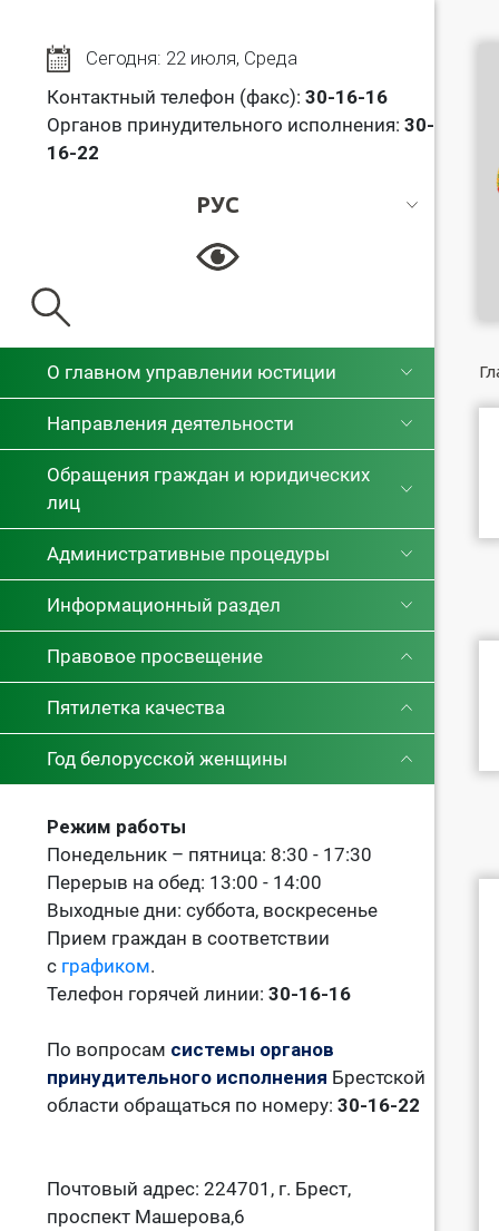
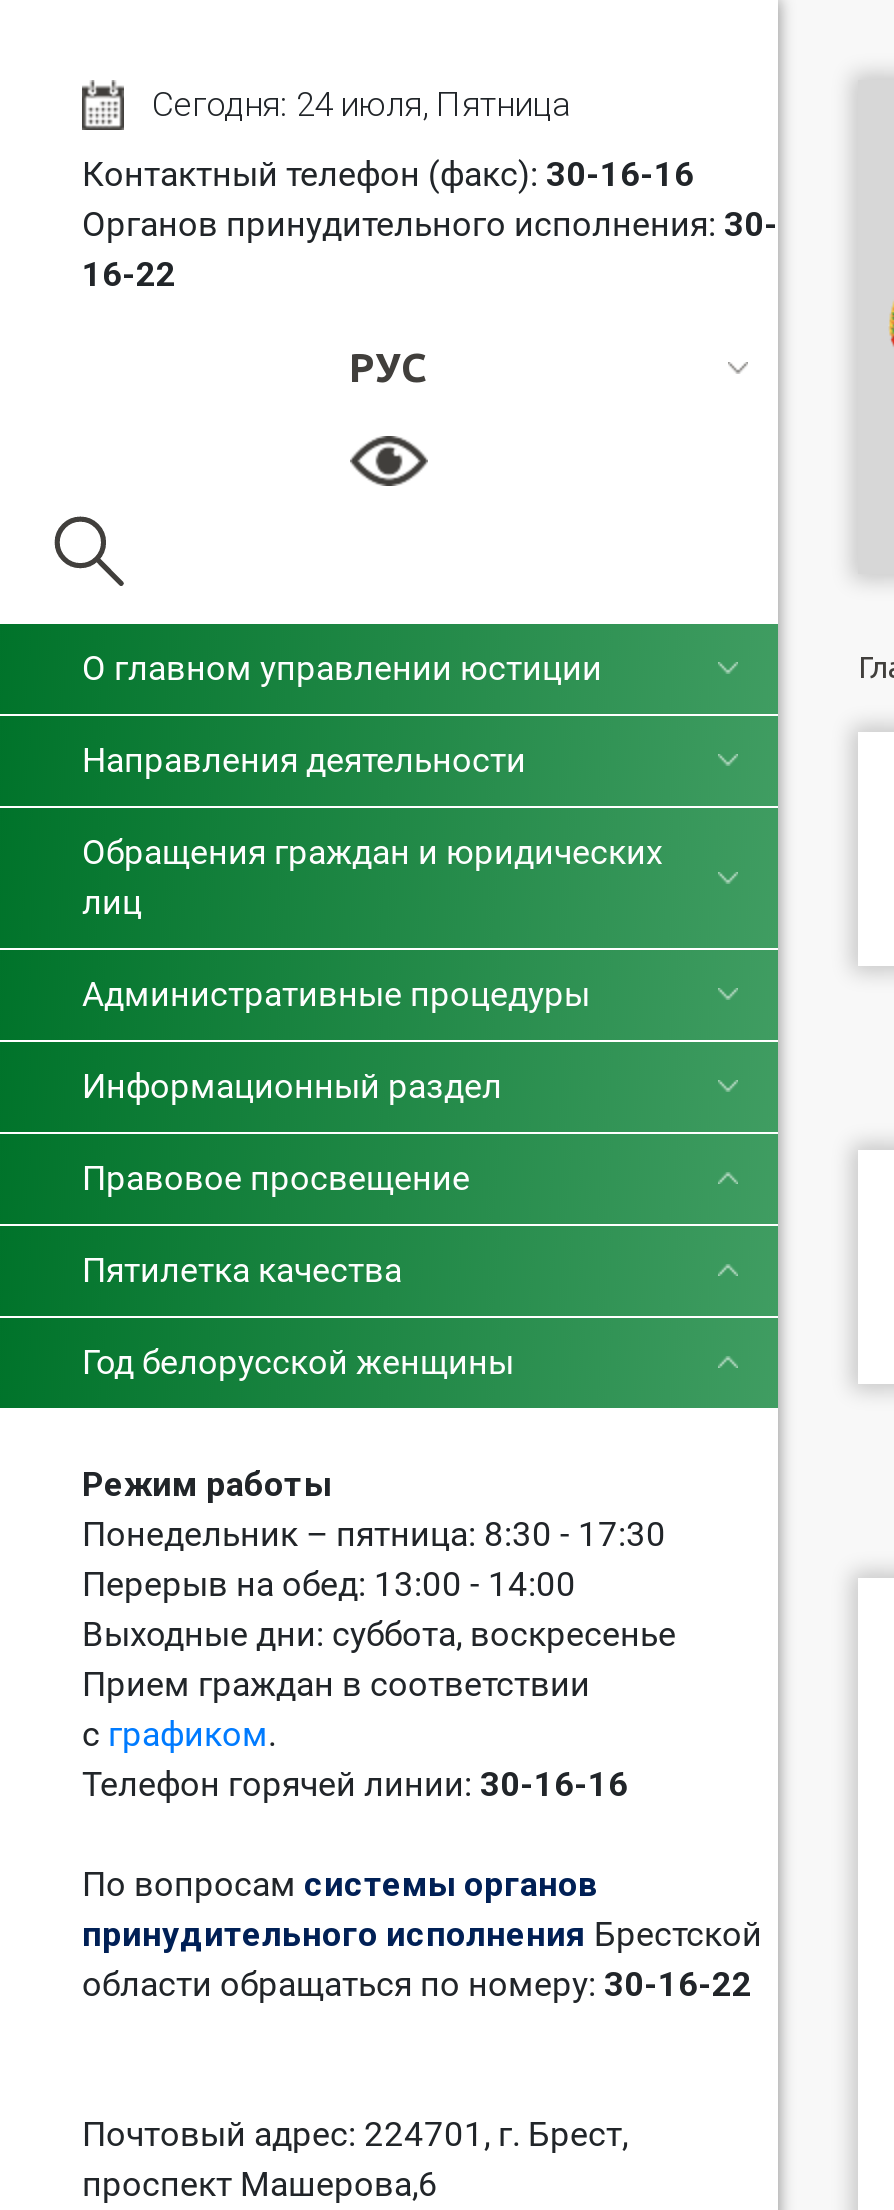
[86,47,297,69] Сегодня: 22 июля, Среда -> [152,84,570,124] Сегодня: 24 июля, Пятница

